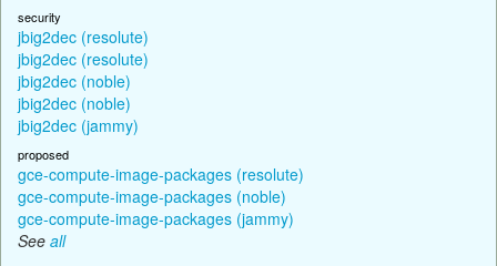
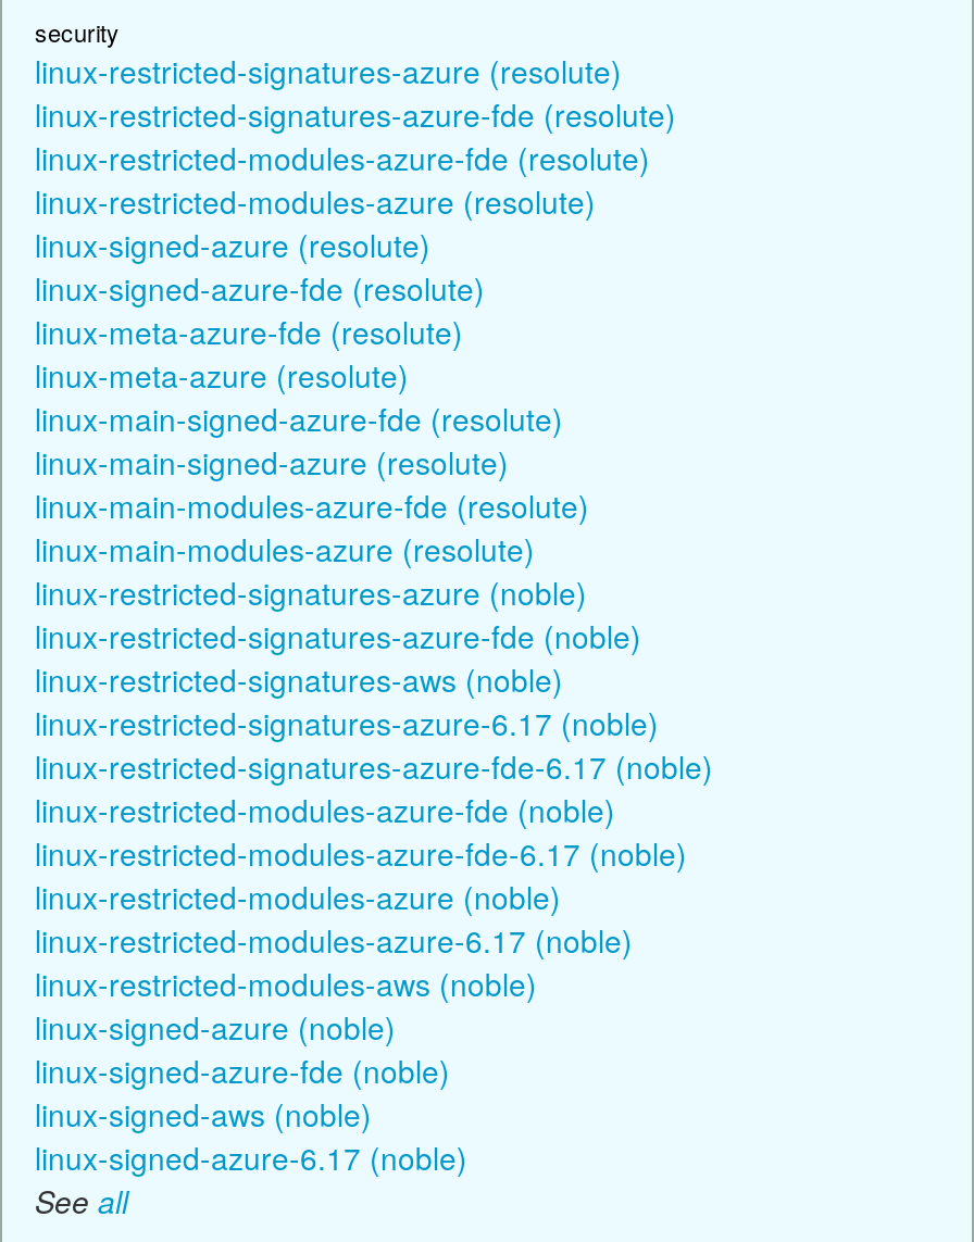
[18,25,304,229] jbig2dec (resolute) | jbig2dec (resolute) | jbig2dec (noble) | jbig2dec (noble) | jbig2dec (jammy) | proposed | gce-compute-image-packages (resolute) | gce-compute-image-packages (noble) | gce-compute-image-packages (jammy) -> [35,48,713,1178] linux-restricted-signatures-azure (resolute) | linux-restricted-signatures-azure-fde (resolute) | linux-restricted-modules-azure-fde (resolute) | linux-restricted-modules-azure (resolute) | linux-signed-azure (resolute) | linux-signed-azure-fde (resolute) | linux-meta-azure-fde (resolute) | linux-meta-azure (resolute) | linux-main-signed-azure-fde (resolute) | linux-main-signed-azure (resolute) | linux-main-modules-azure-fde (resolute) | linux-main-modules-azure (resolute) | linux-restricted-signatures-azure (noble) | linux-restricted-signatures-azure-fde (noble) | linux-restricted-signatures-aws (noble) | linux-restricted-signatures-azure-6.17 (noble) | linux-restricted-signatures-azure-fde-6.17 (noble) | linux-restricted-modules-azure-fde (noble) | linux-restricted-modules-azure-fde-6.17 (noble) | linux-restricted-modules-azure (noble) | linux-restricted-modules-azure-6.17 (noble) | linux-restricted-modules-aws (noble) | linux-signed-azure (noble) | linux-signed-azure-fde (noble) | linux-signed-aws (noble) | linux-signed-azure-6.17 (noble)

